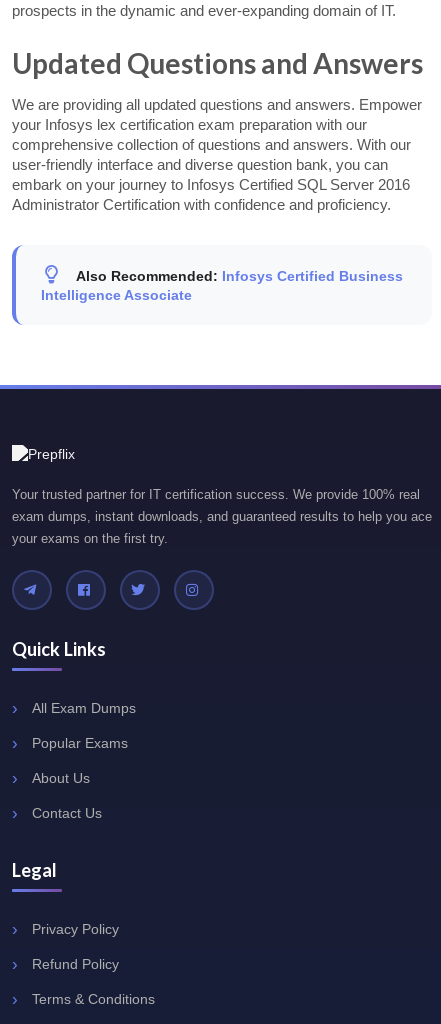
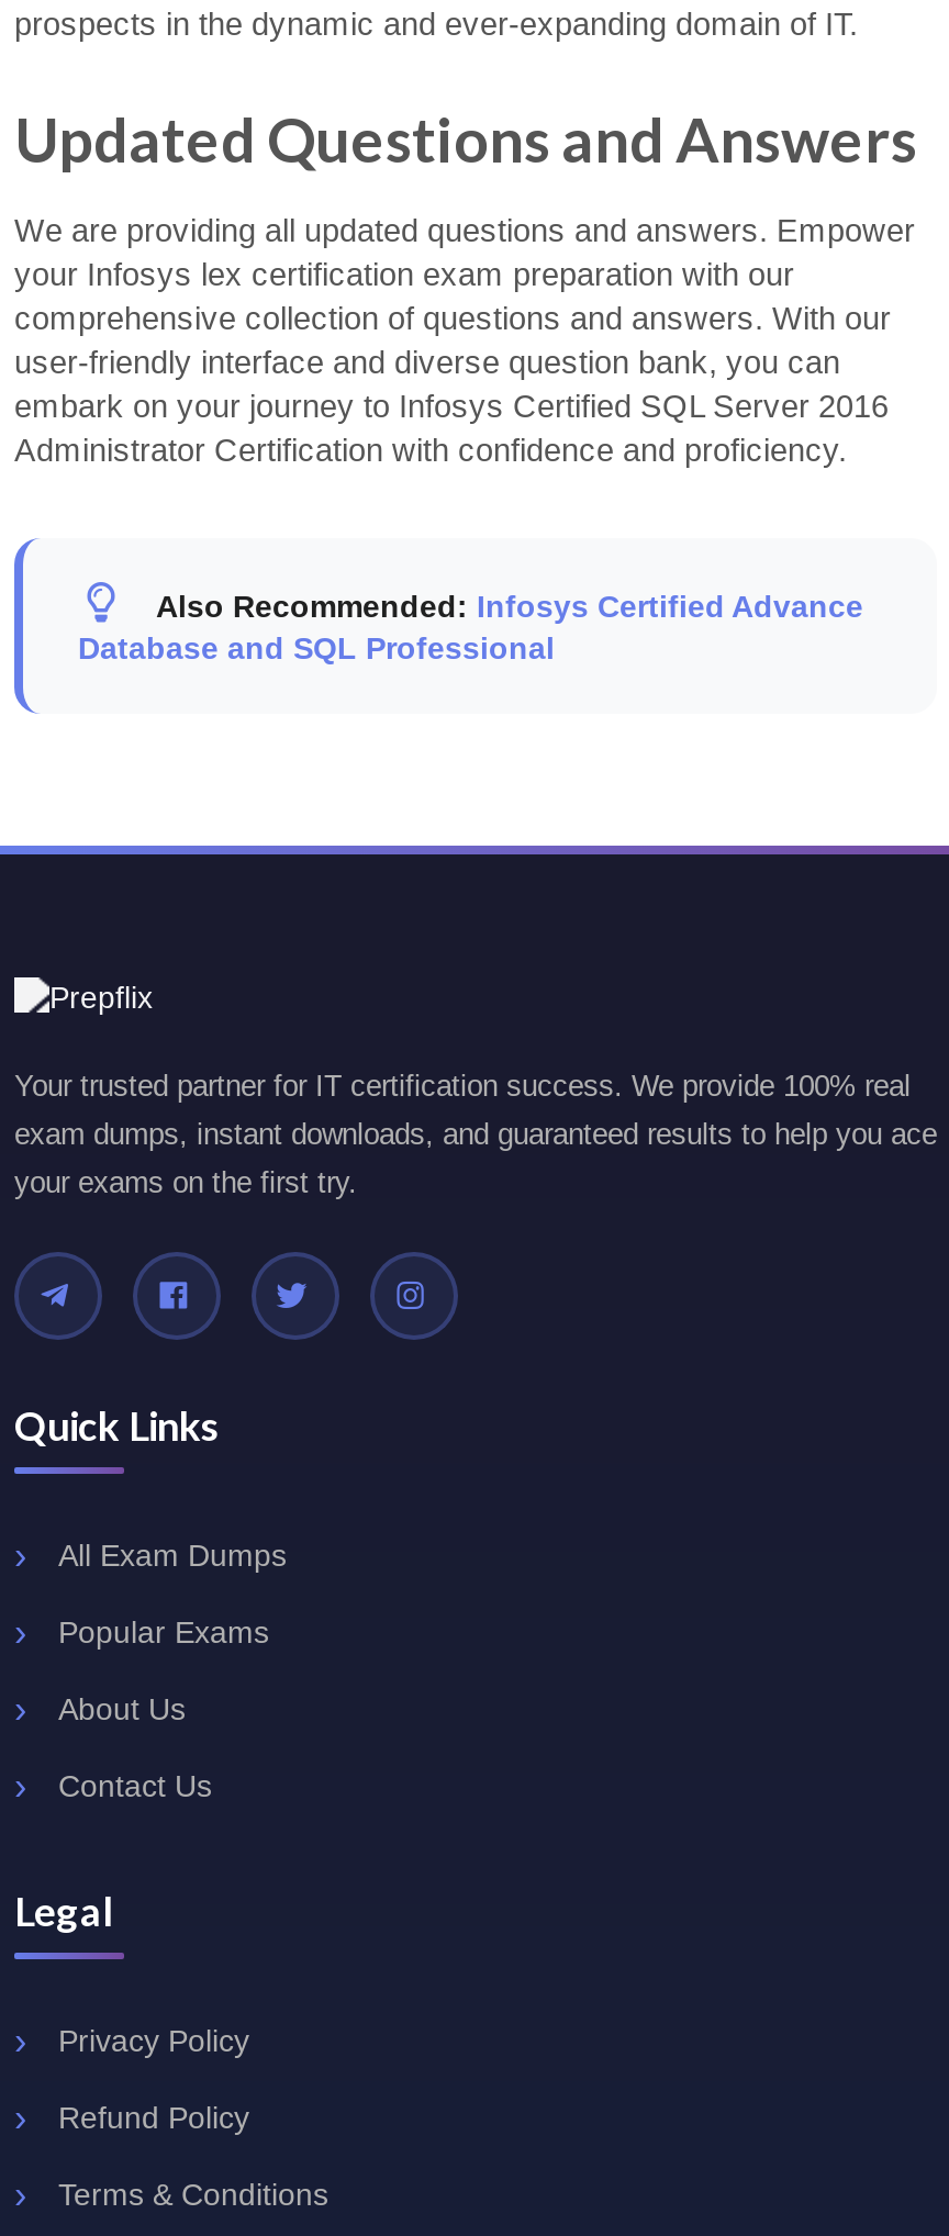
[41,268,403,303] Also Recommended: Infosys Certified Business | Intelligence Associate -> [78,588,863,665] Also Recommended: Infosys Certified Advance | Database and SQL Professional

